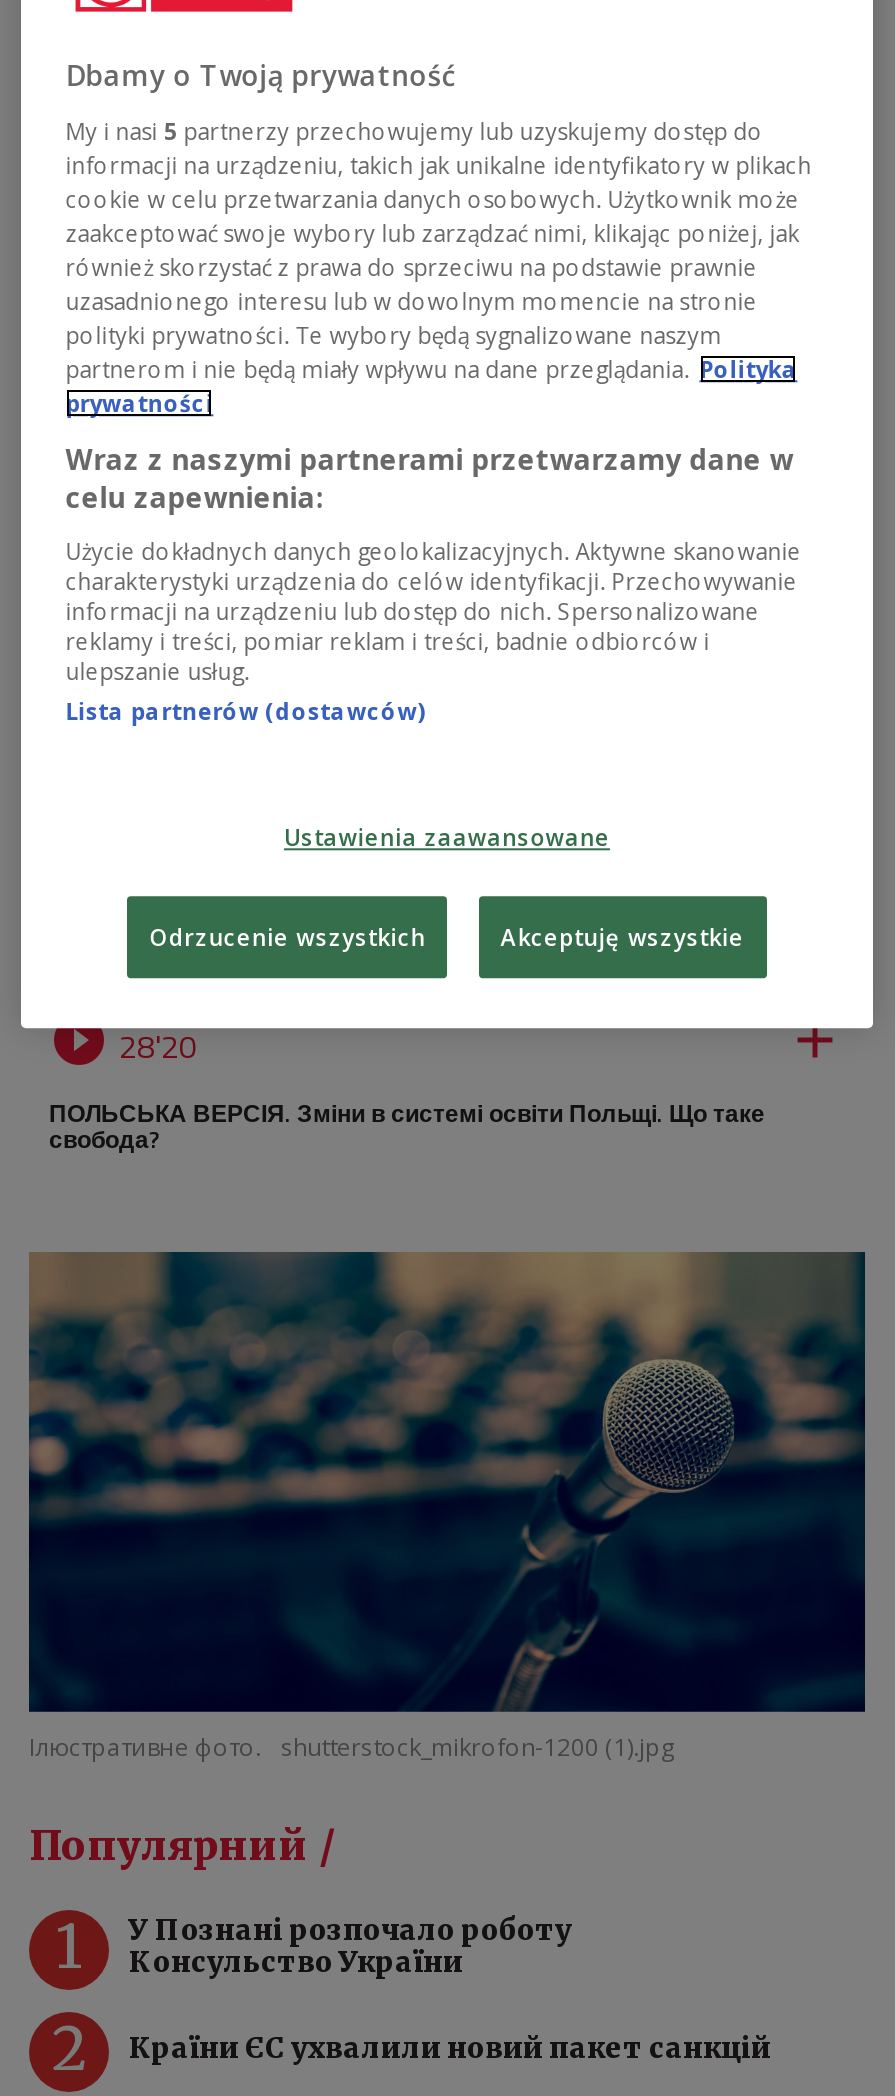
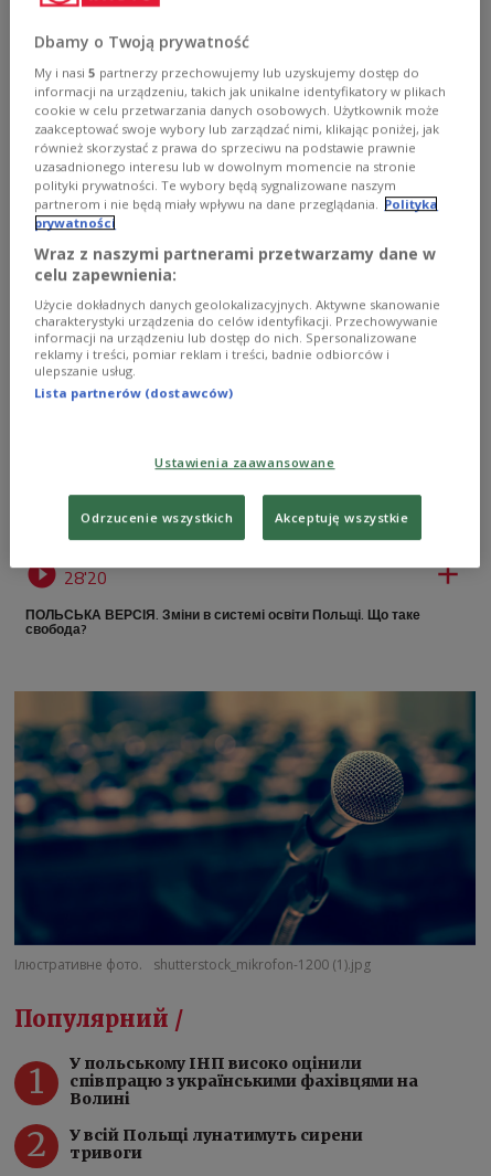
[129,1912,571,1980] У Познані розпочало роботу | Консульство України -> [70,1053,418,1109] У польському ІНП високо оцінили | співпрацю з українськими фахівцями на | Волині
[129,2030,771,2066] Країни ЄС ухвалили новий пакет санкцій -> [70,1125,363,1163] У всій Польщі лунатимуть сирени | тривоги

